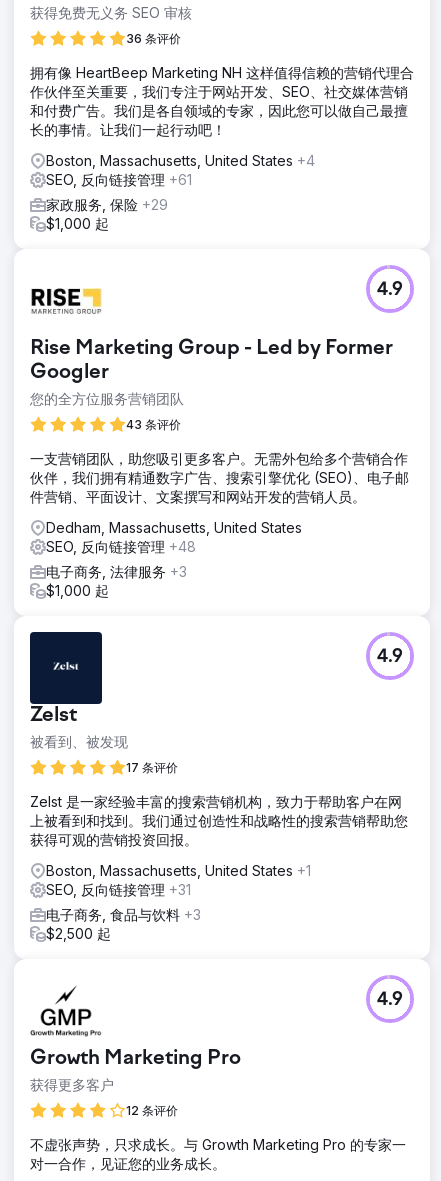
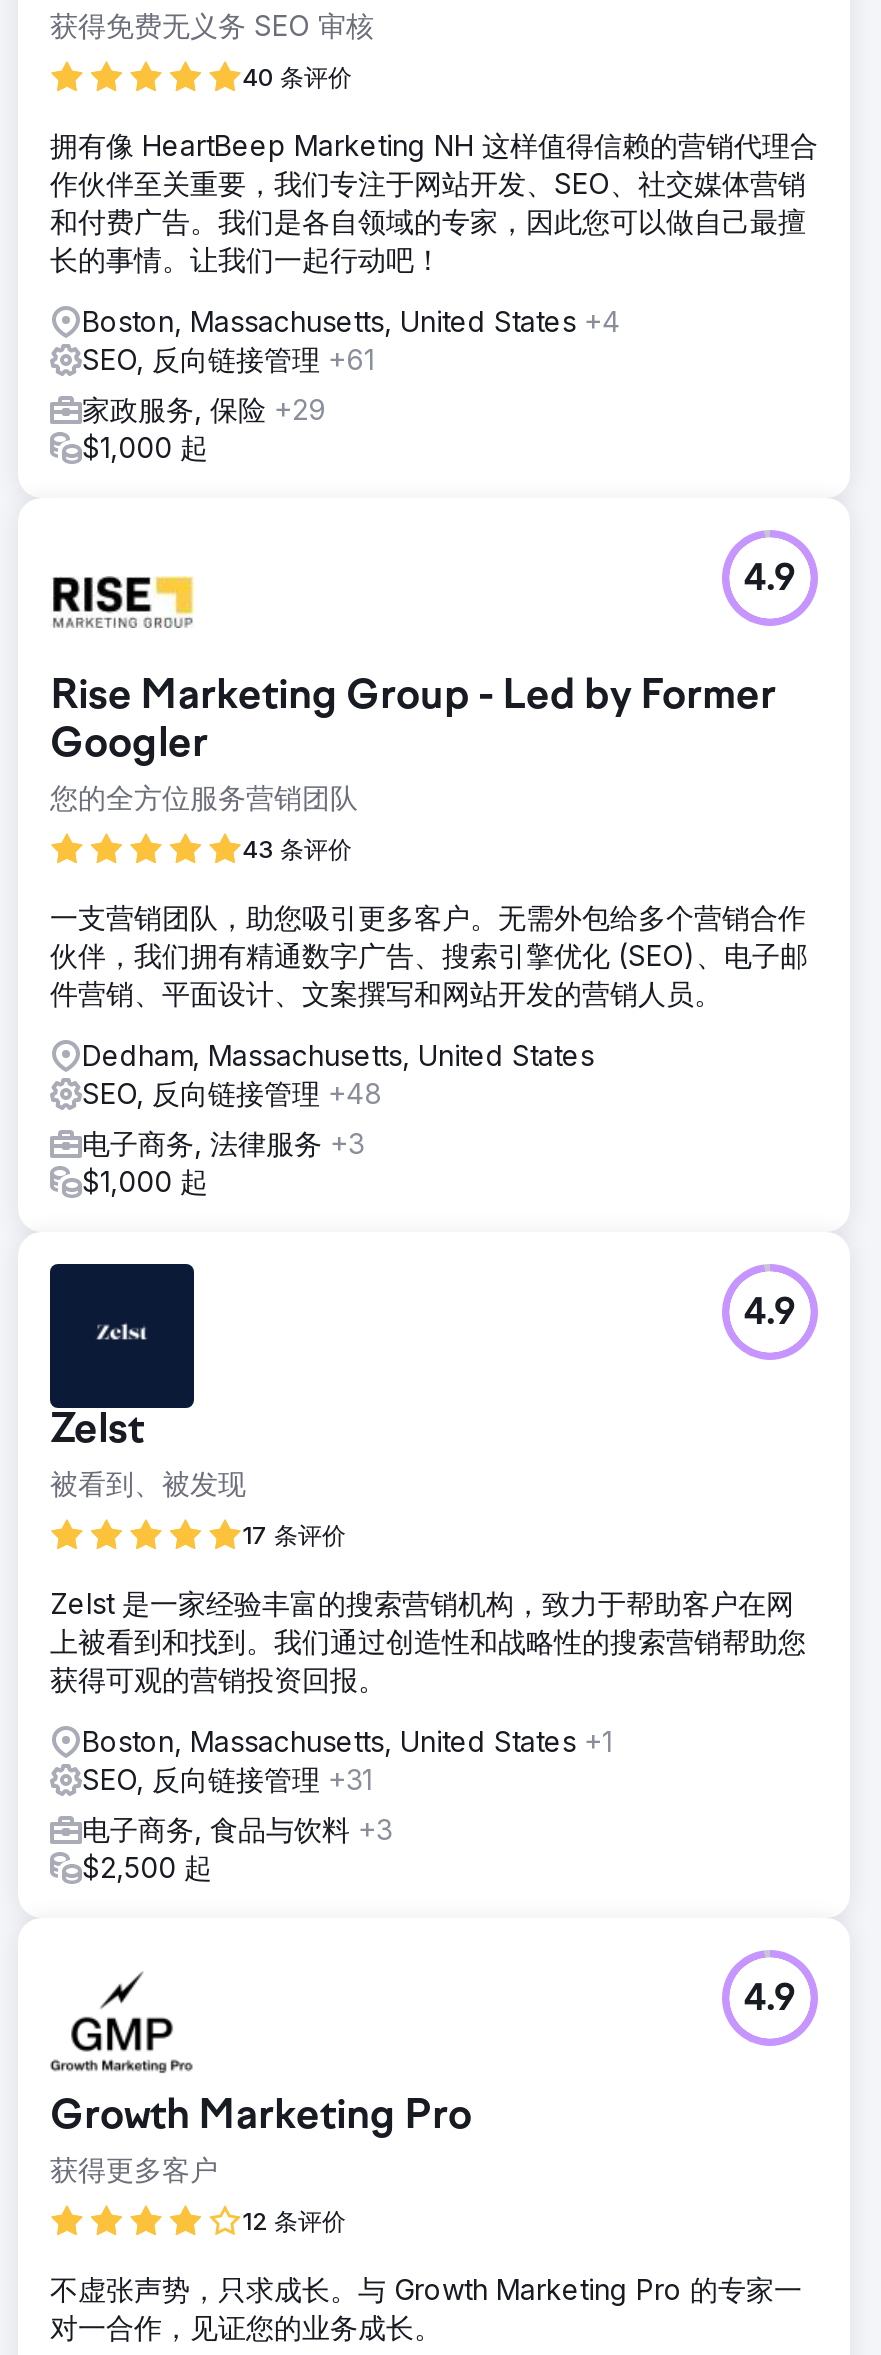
[126,31,181,46] 36 条评价 -> [242,62,352,92] 40 条评价

